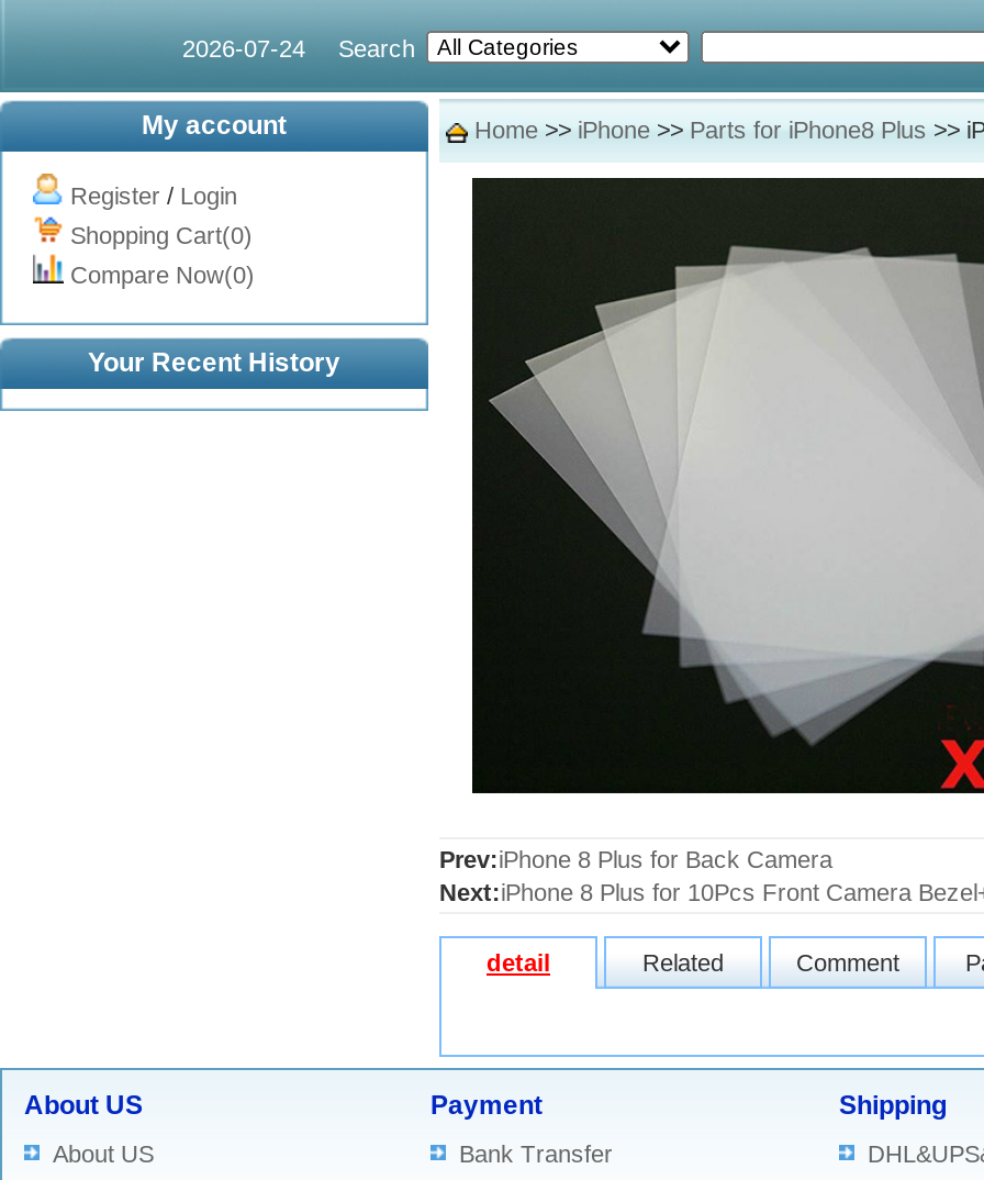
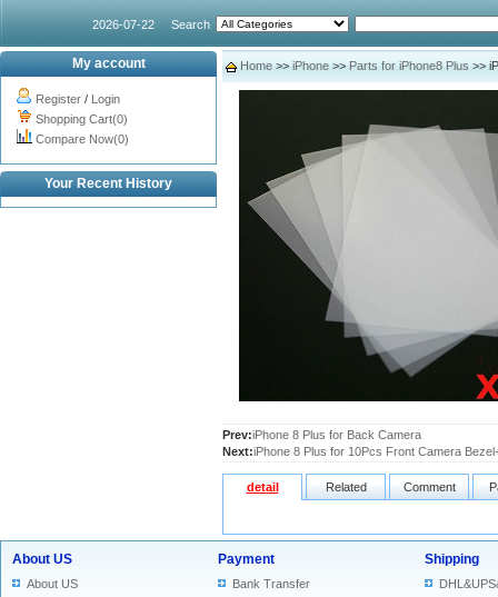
[182,35,415,62] 2026-07-24 Search -> [92,18,210,31] 2026-07-22 Search

